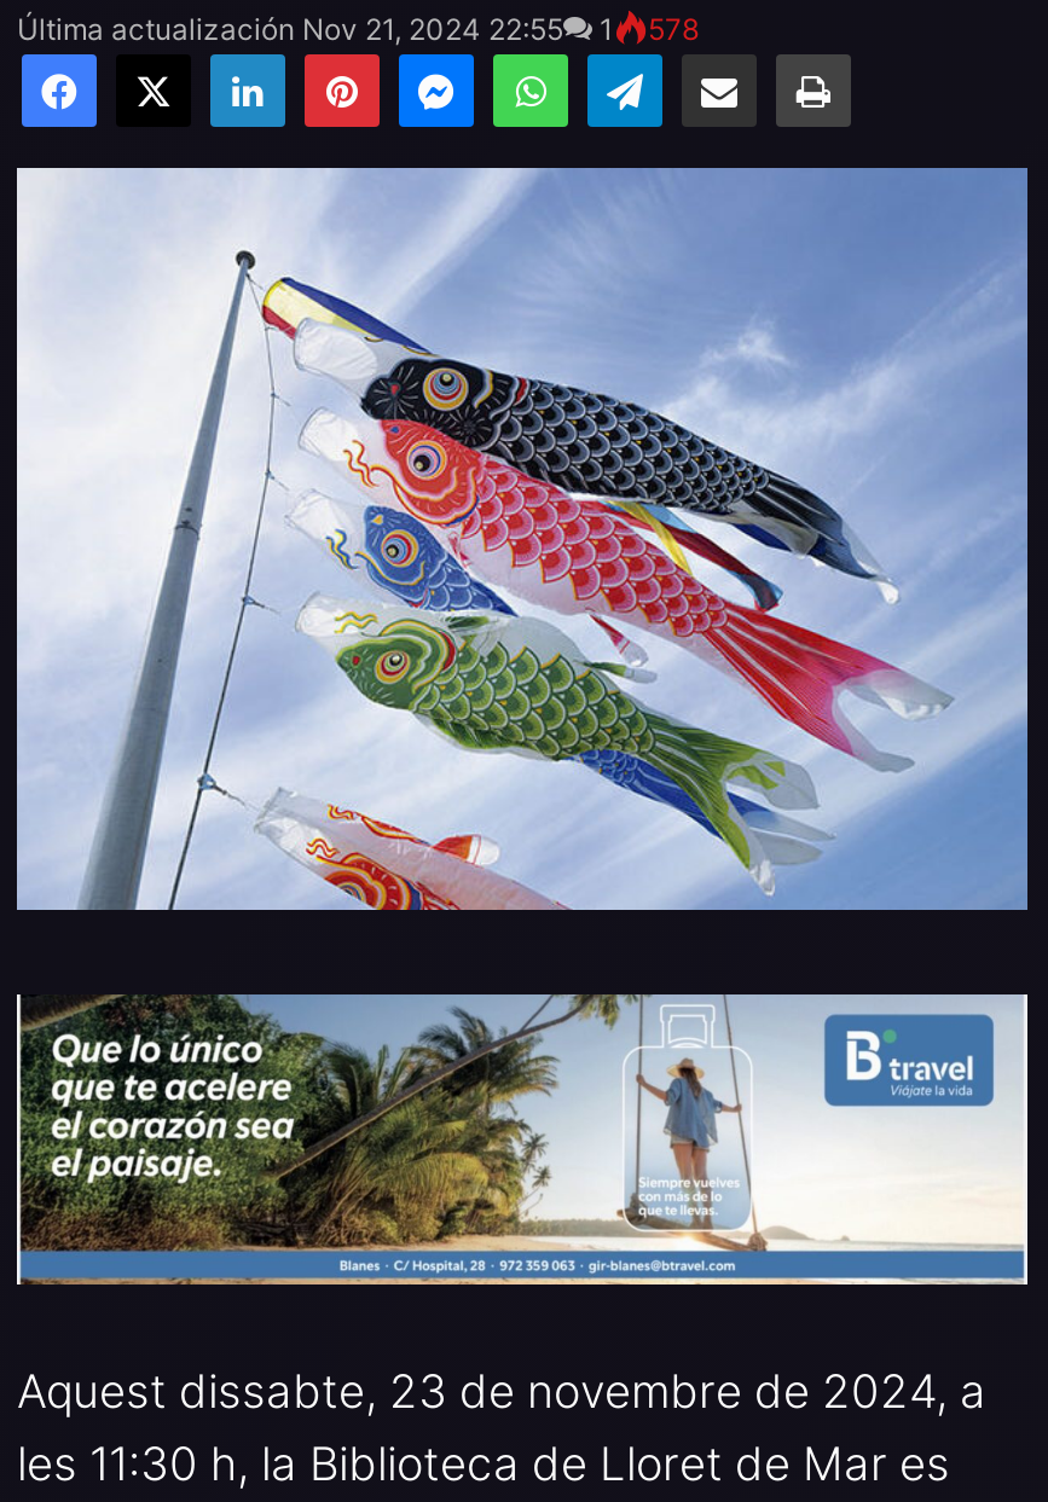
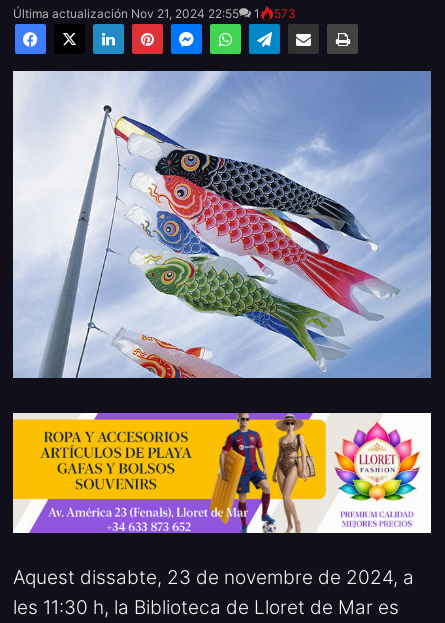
[17,10,699,47] Última actualización Nov 21, 2024 22:55 1 578 -> [13,6,296,21] Última actualización Nov 21, 2024 22:55 1 573
[15,992,1027,1287] [image] -> [12,412,431,534] [image]

